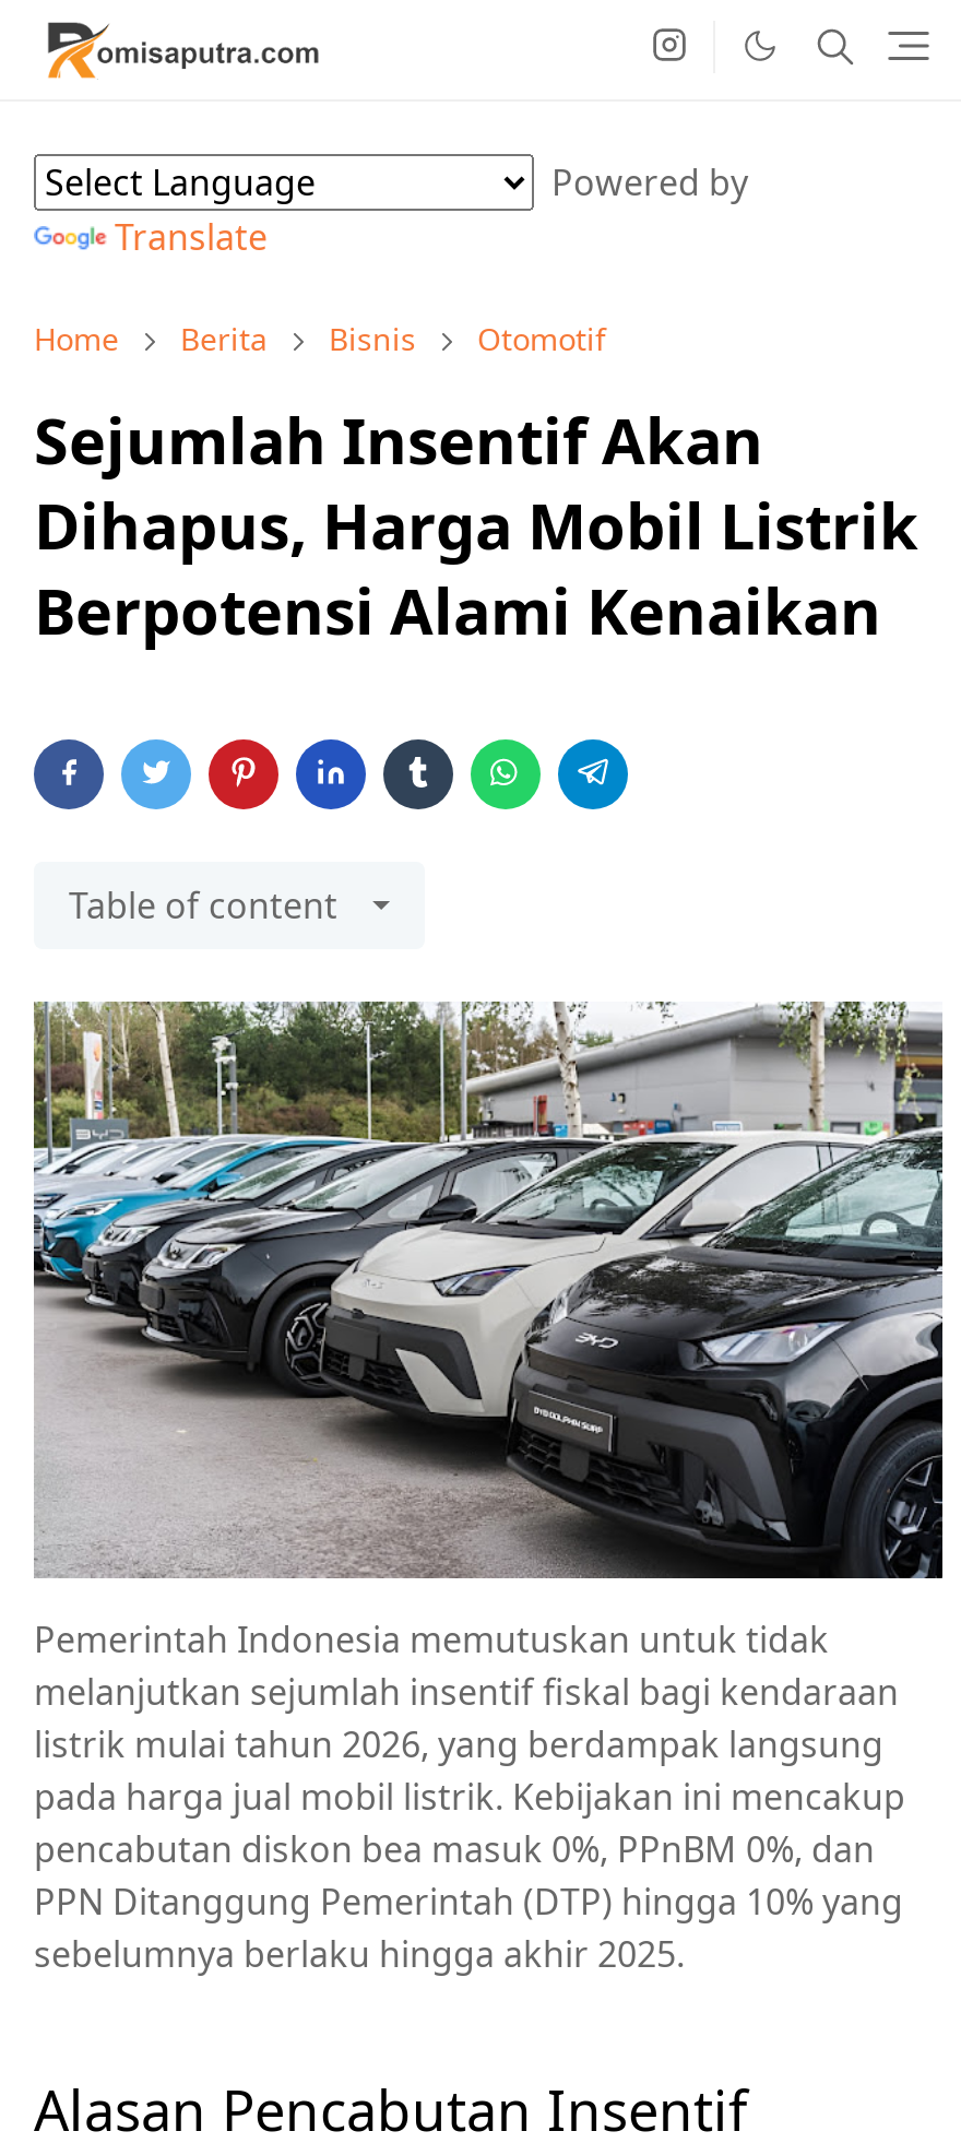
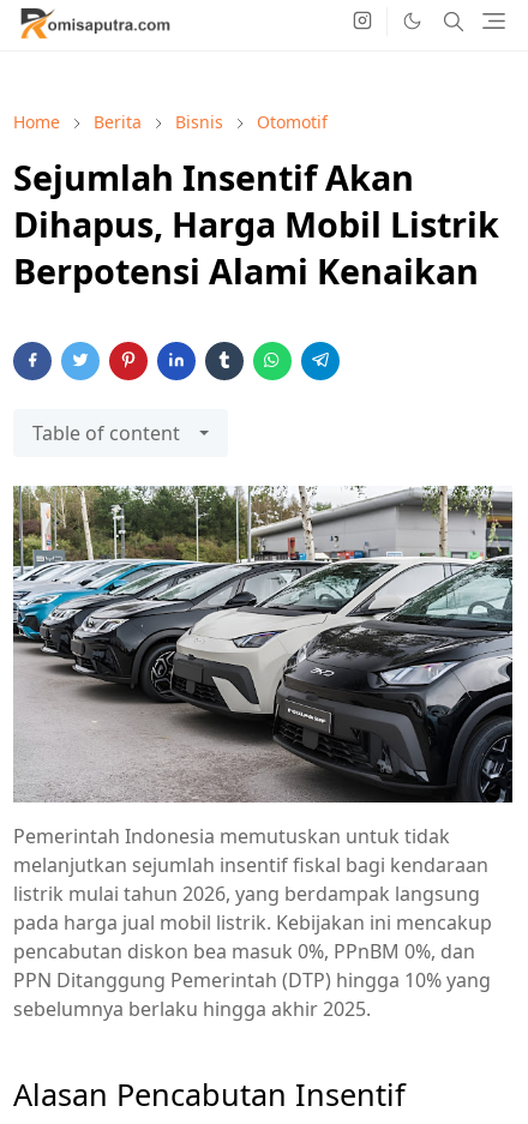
[115,158,748,261] Powered by | Translate -> none

